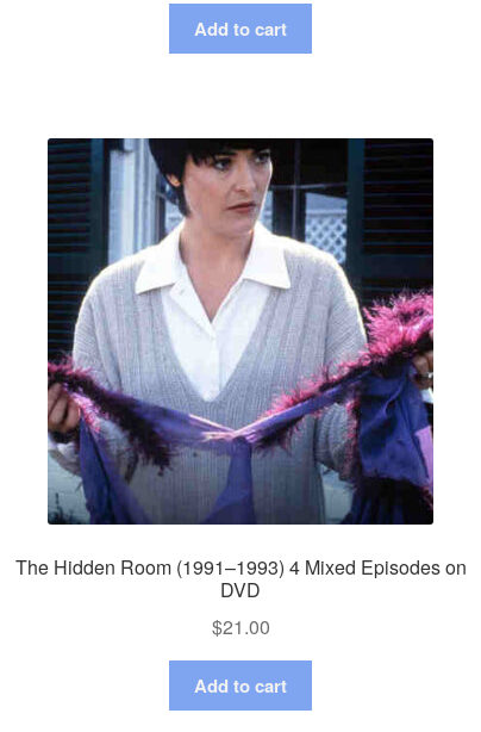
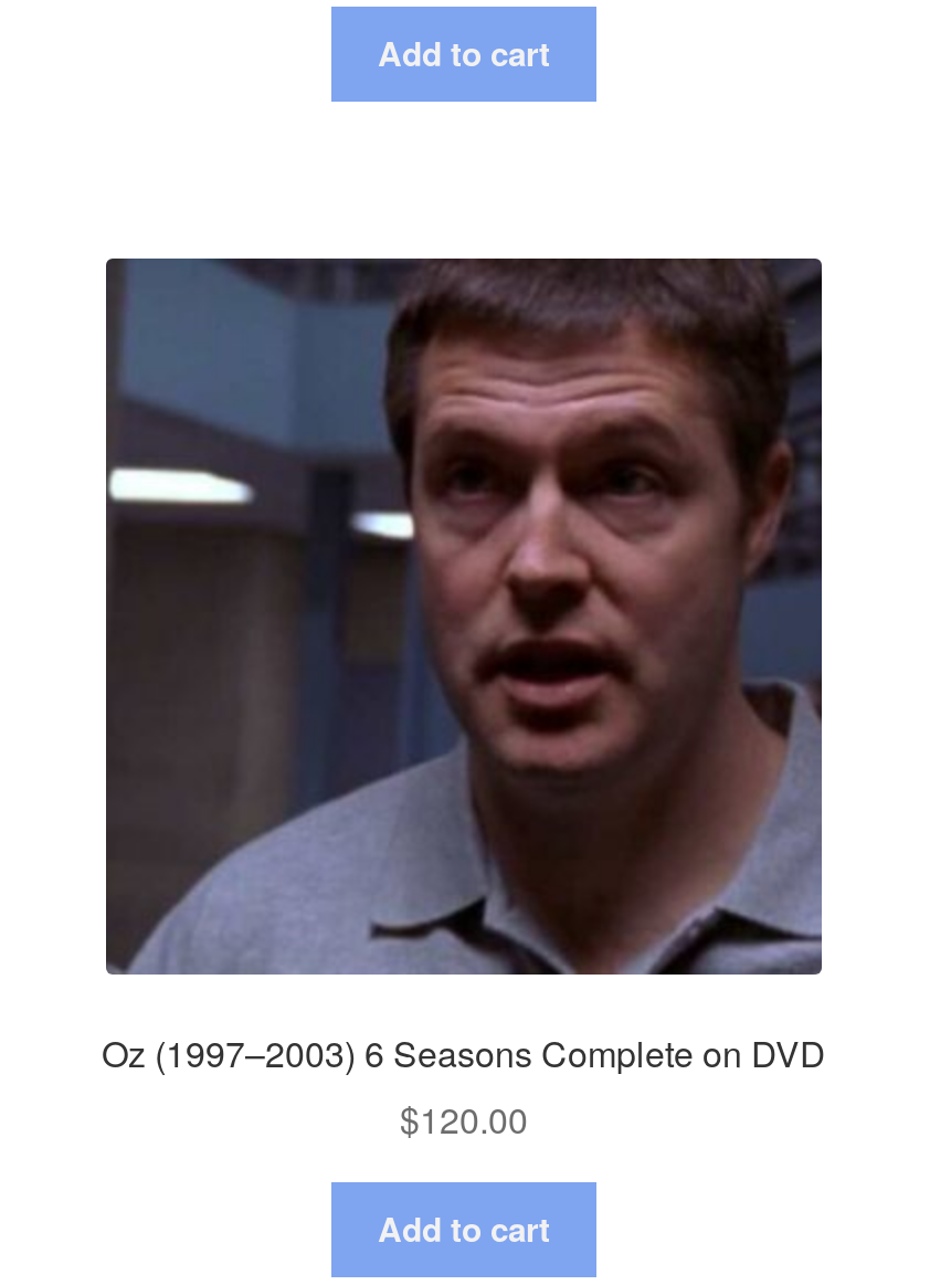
[15,137,466,640] [image] | The Hidden Room (1991–1993) 4 Mixed Episodes on | DVD | $21.00 -> [102,257,826,1146] [image] | Oz (1997–2003) 6 Seasons Complete on DVD | $120.00

